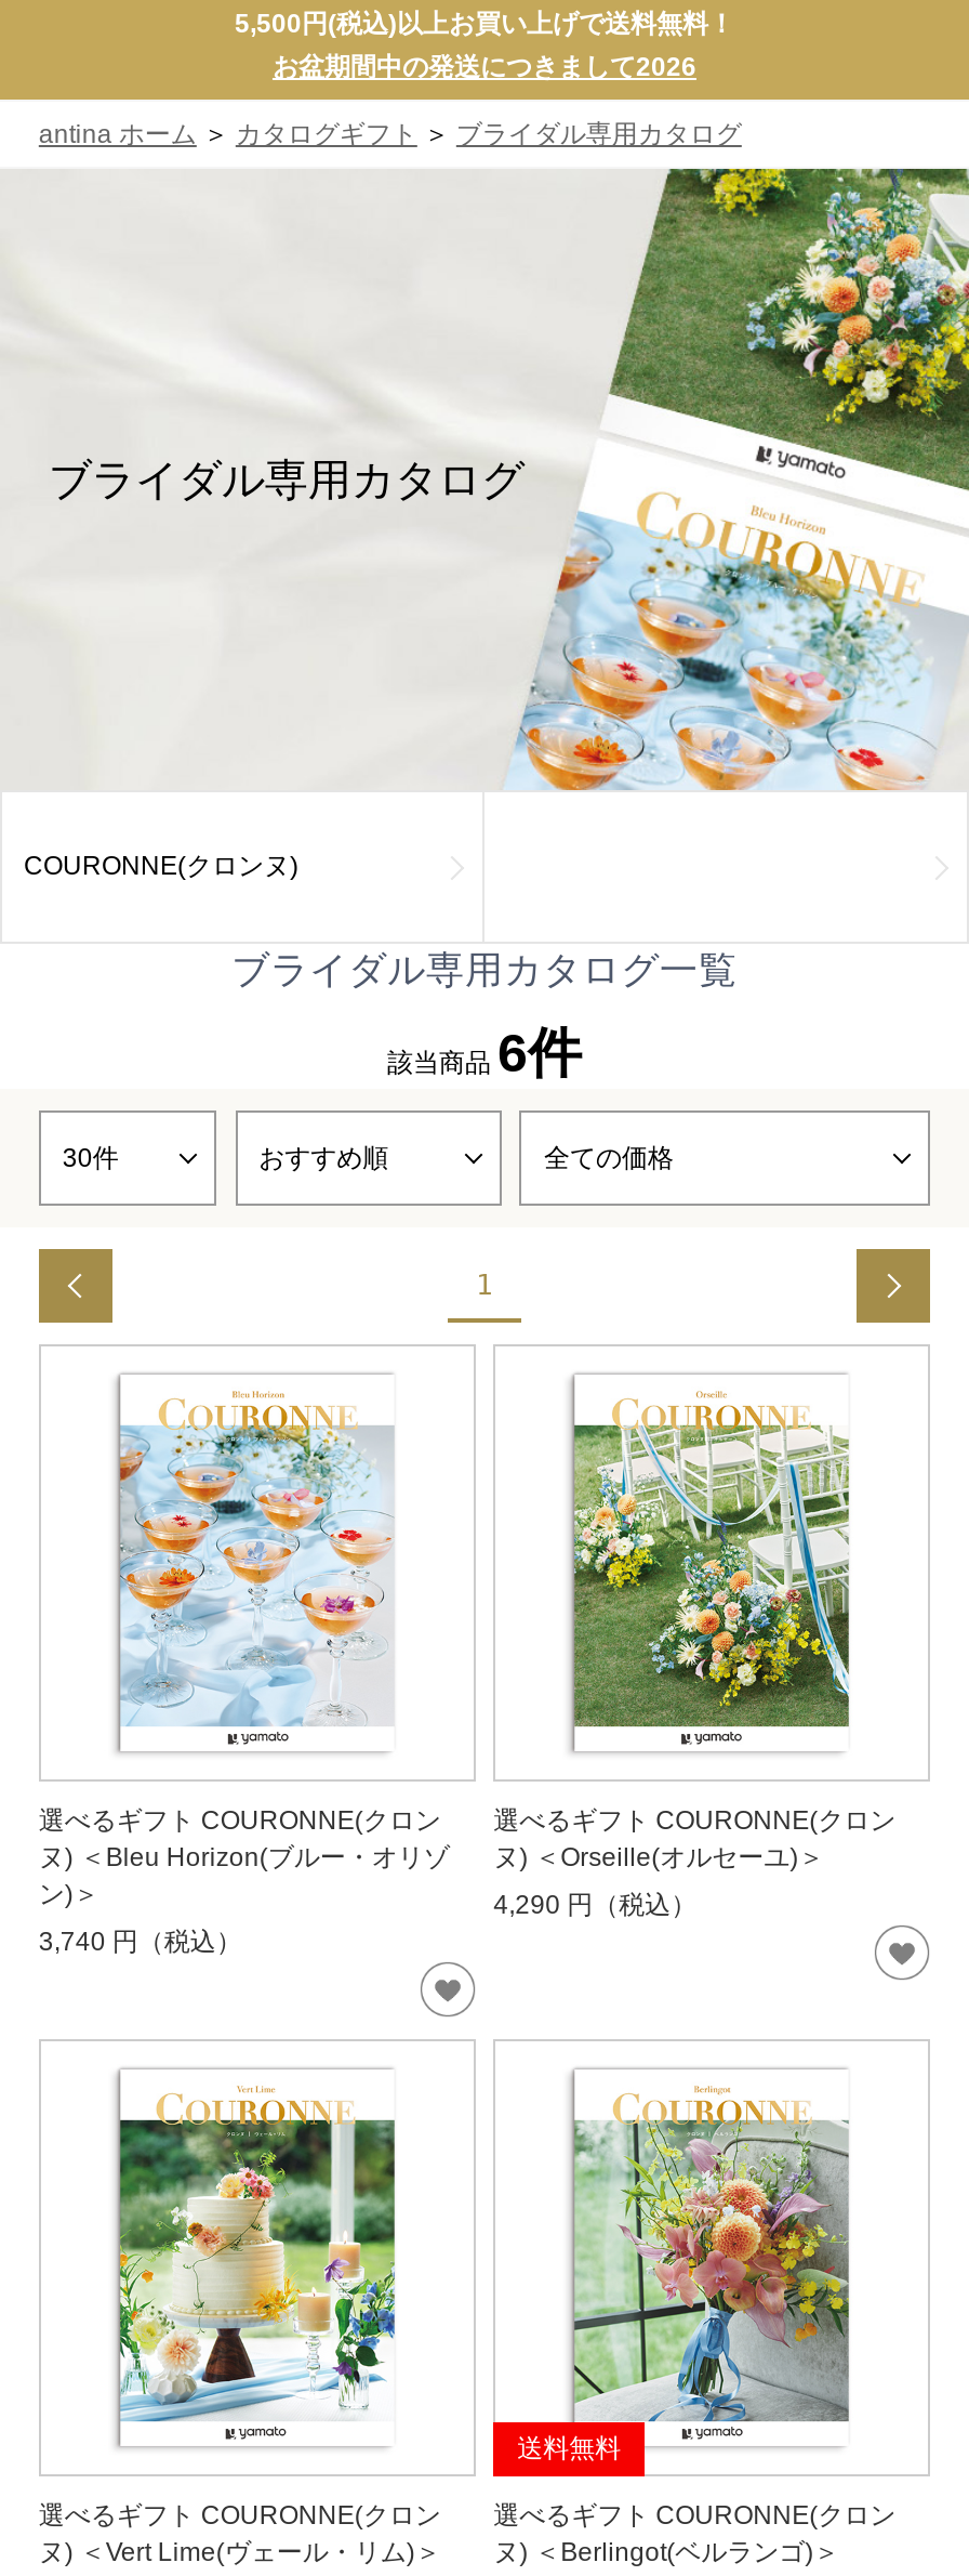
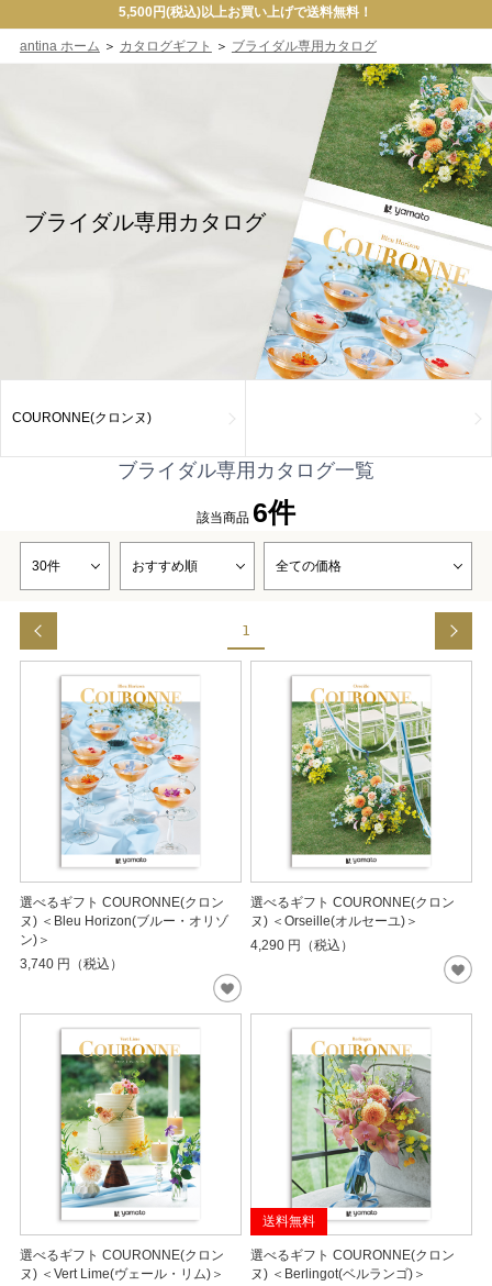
[273,52,696,82] お盆期間中の発送につきまして2026 -> none

